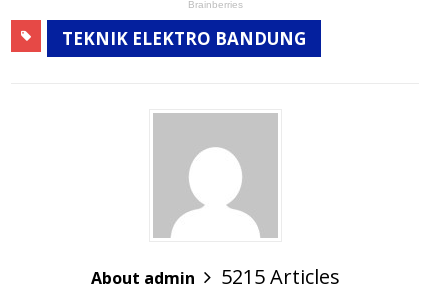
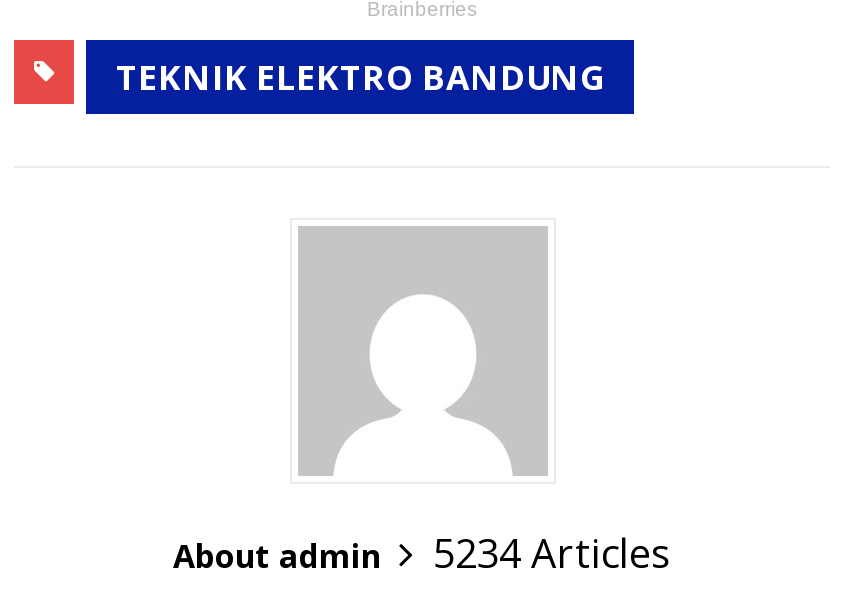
[90,263,339,290] About admin 5215 Articles -> [173,527,671,581] About admin 5234 Articles

